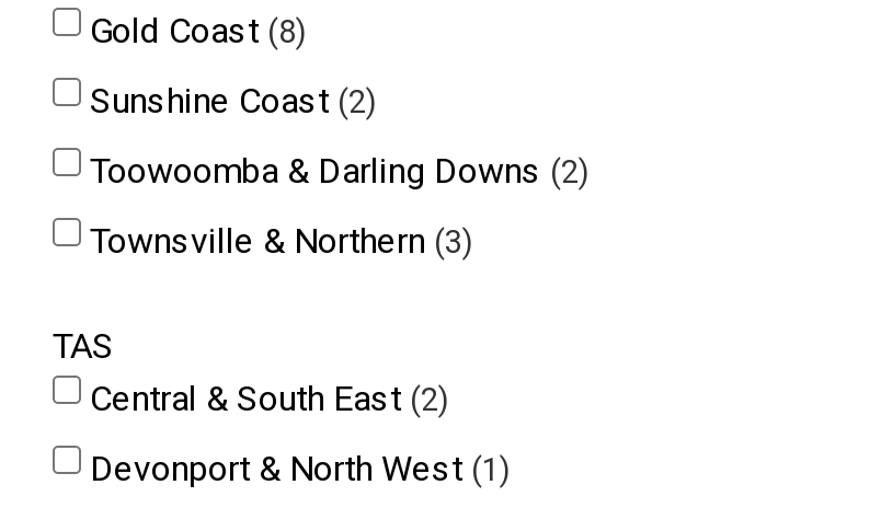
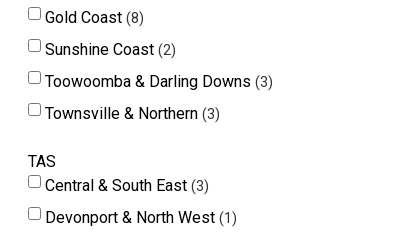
[90,150,579,192] Toowoomba & Darling Downs 2 -> [45,72,268,91] Toowoomba & Darling Downs 3
[90,378,438,419] Central & South East 2 -> [45,176,204,195] Central & South East 3

